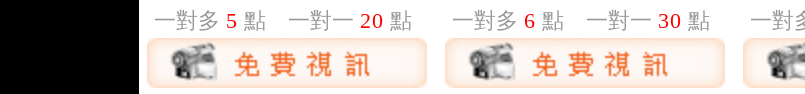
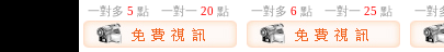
[586,8,710,32] 一對一30點 -> [324,4,392,17] 一對一25點

